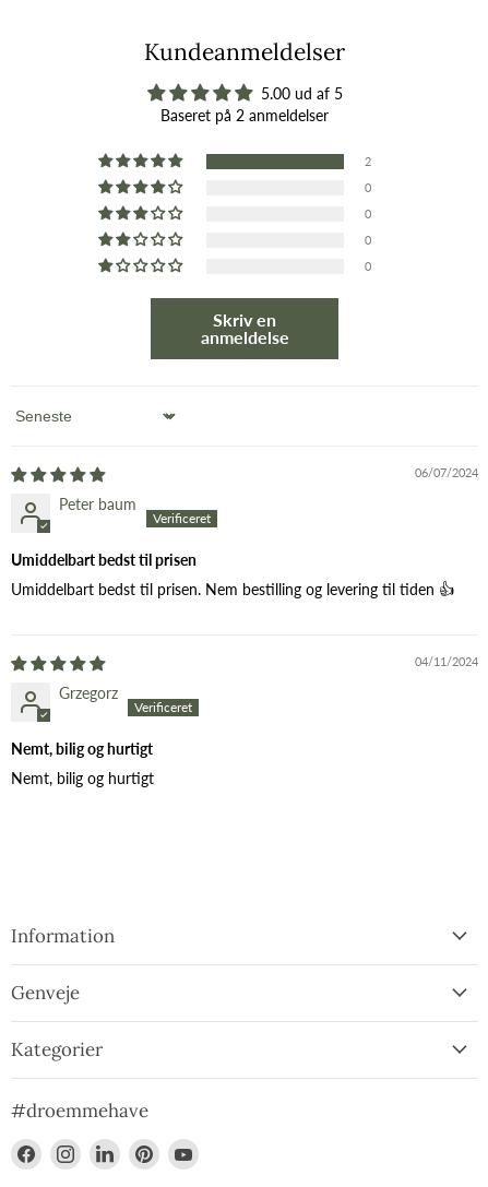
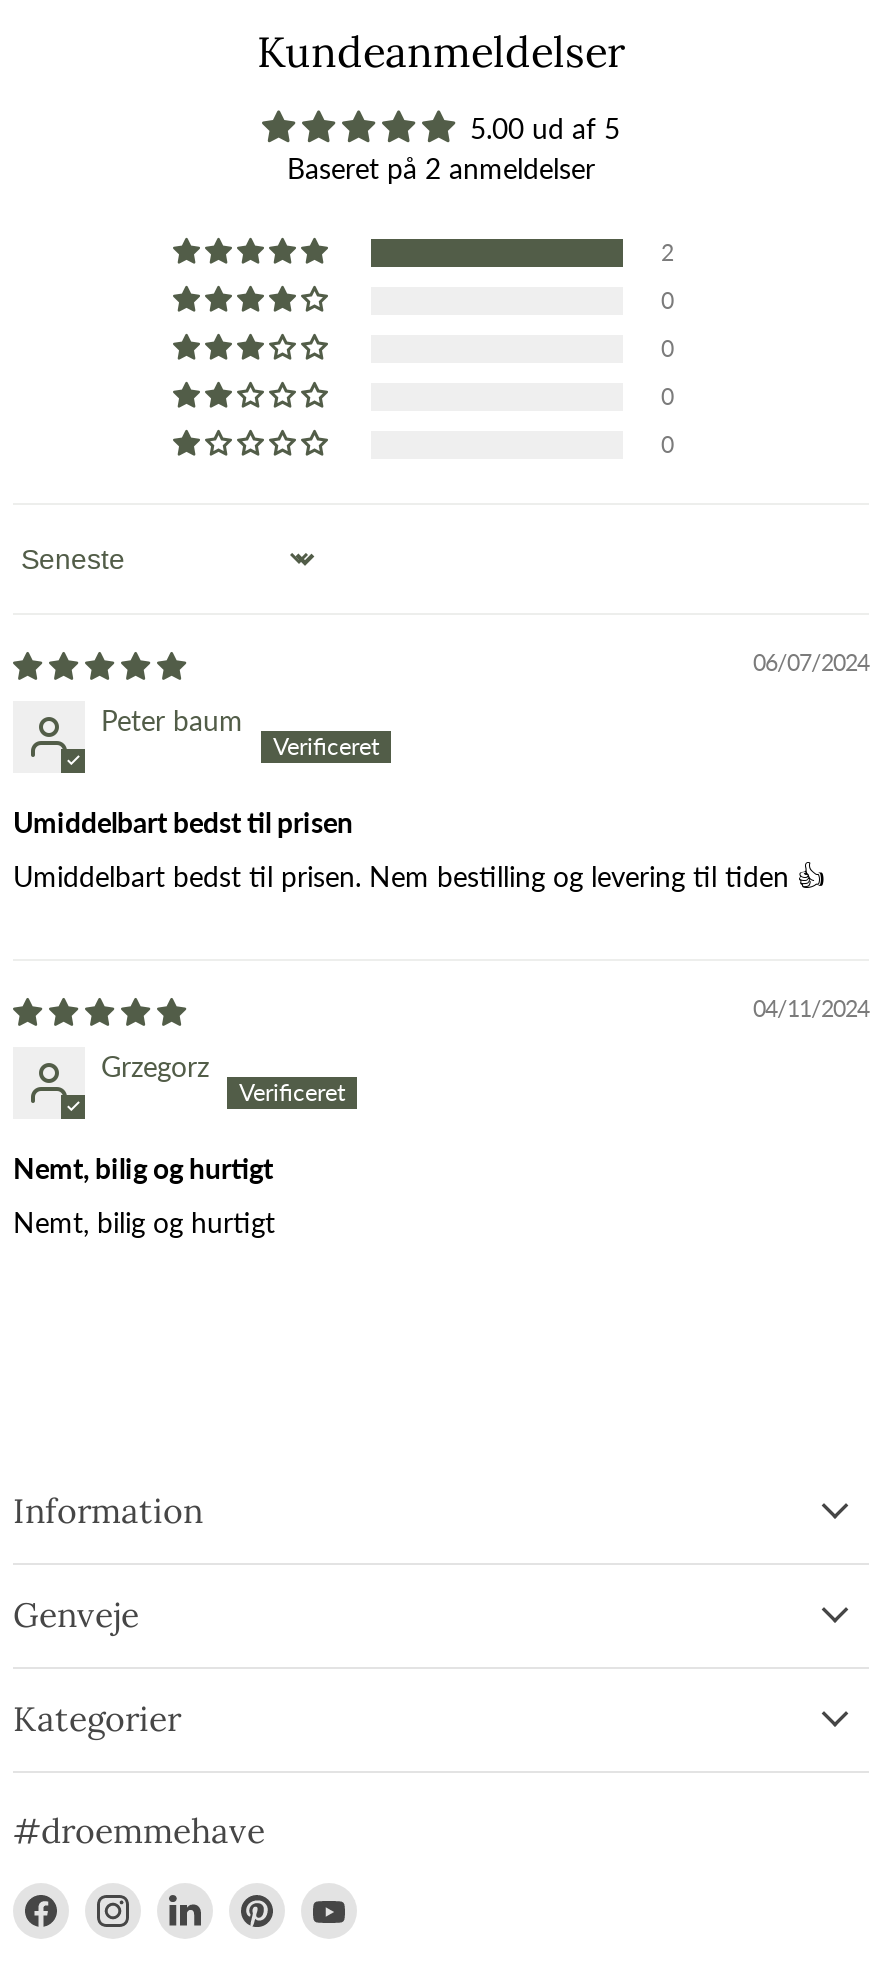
[200,309,289,347] Skriv en | anmeldelse -> none

